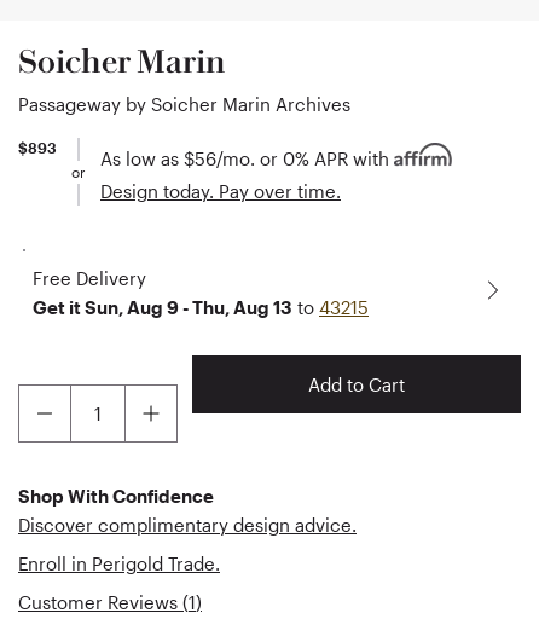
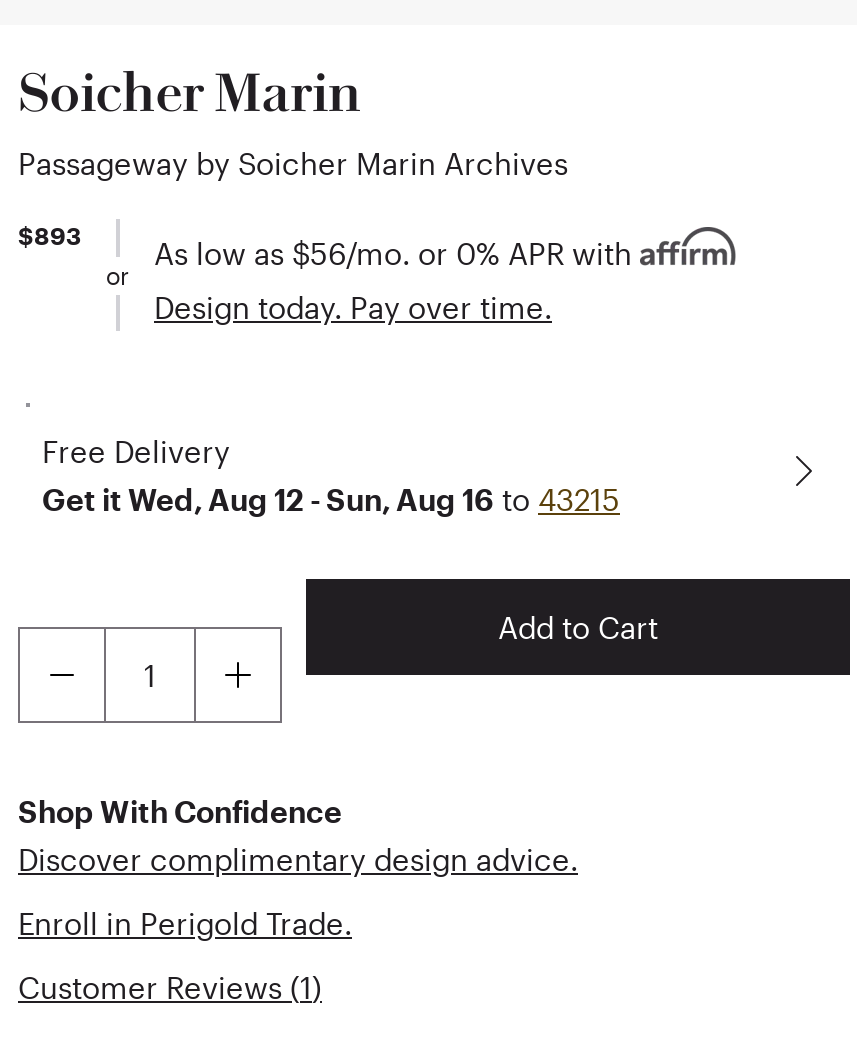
[33,297,369,319] Get it Sun, Aug 9 - Thu, Aug 13 to 43215 -> [42,482,620,518] Get it Wed, Aug 12 - Sun, Aug 16 to 43215

